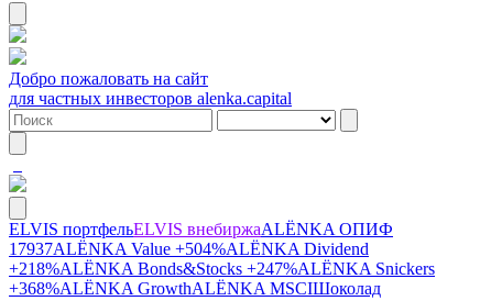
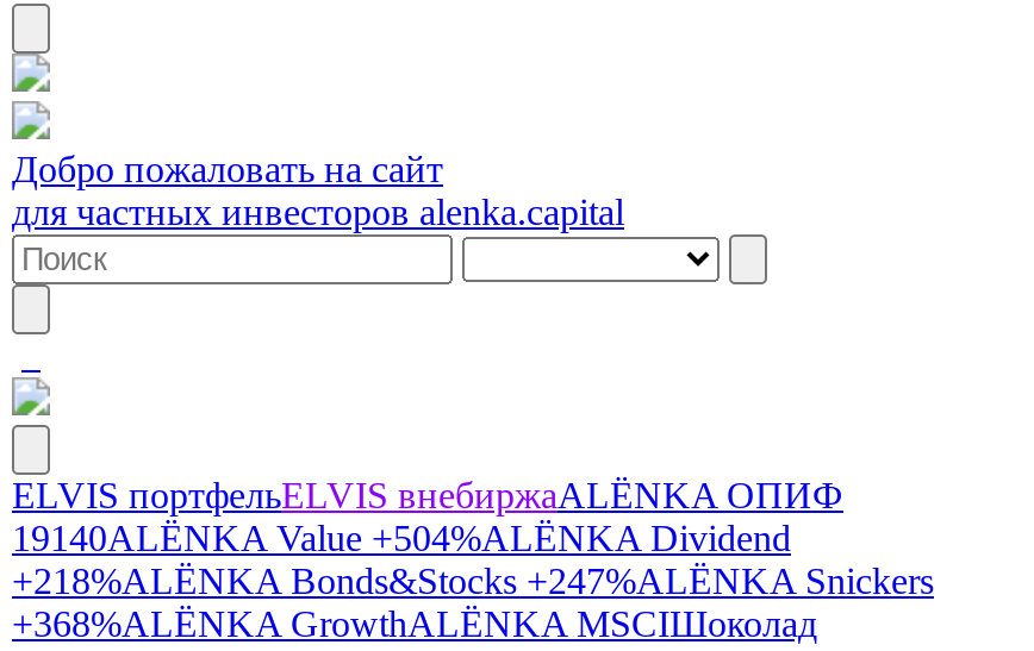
[9,239,369,258] 17937ALЁNKA Value +504%ALЁNKA Dividend -> [12,518,791,558] 19140ALЁNKA Value +504%ALЁNKA Dividend

